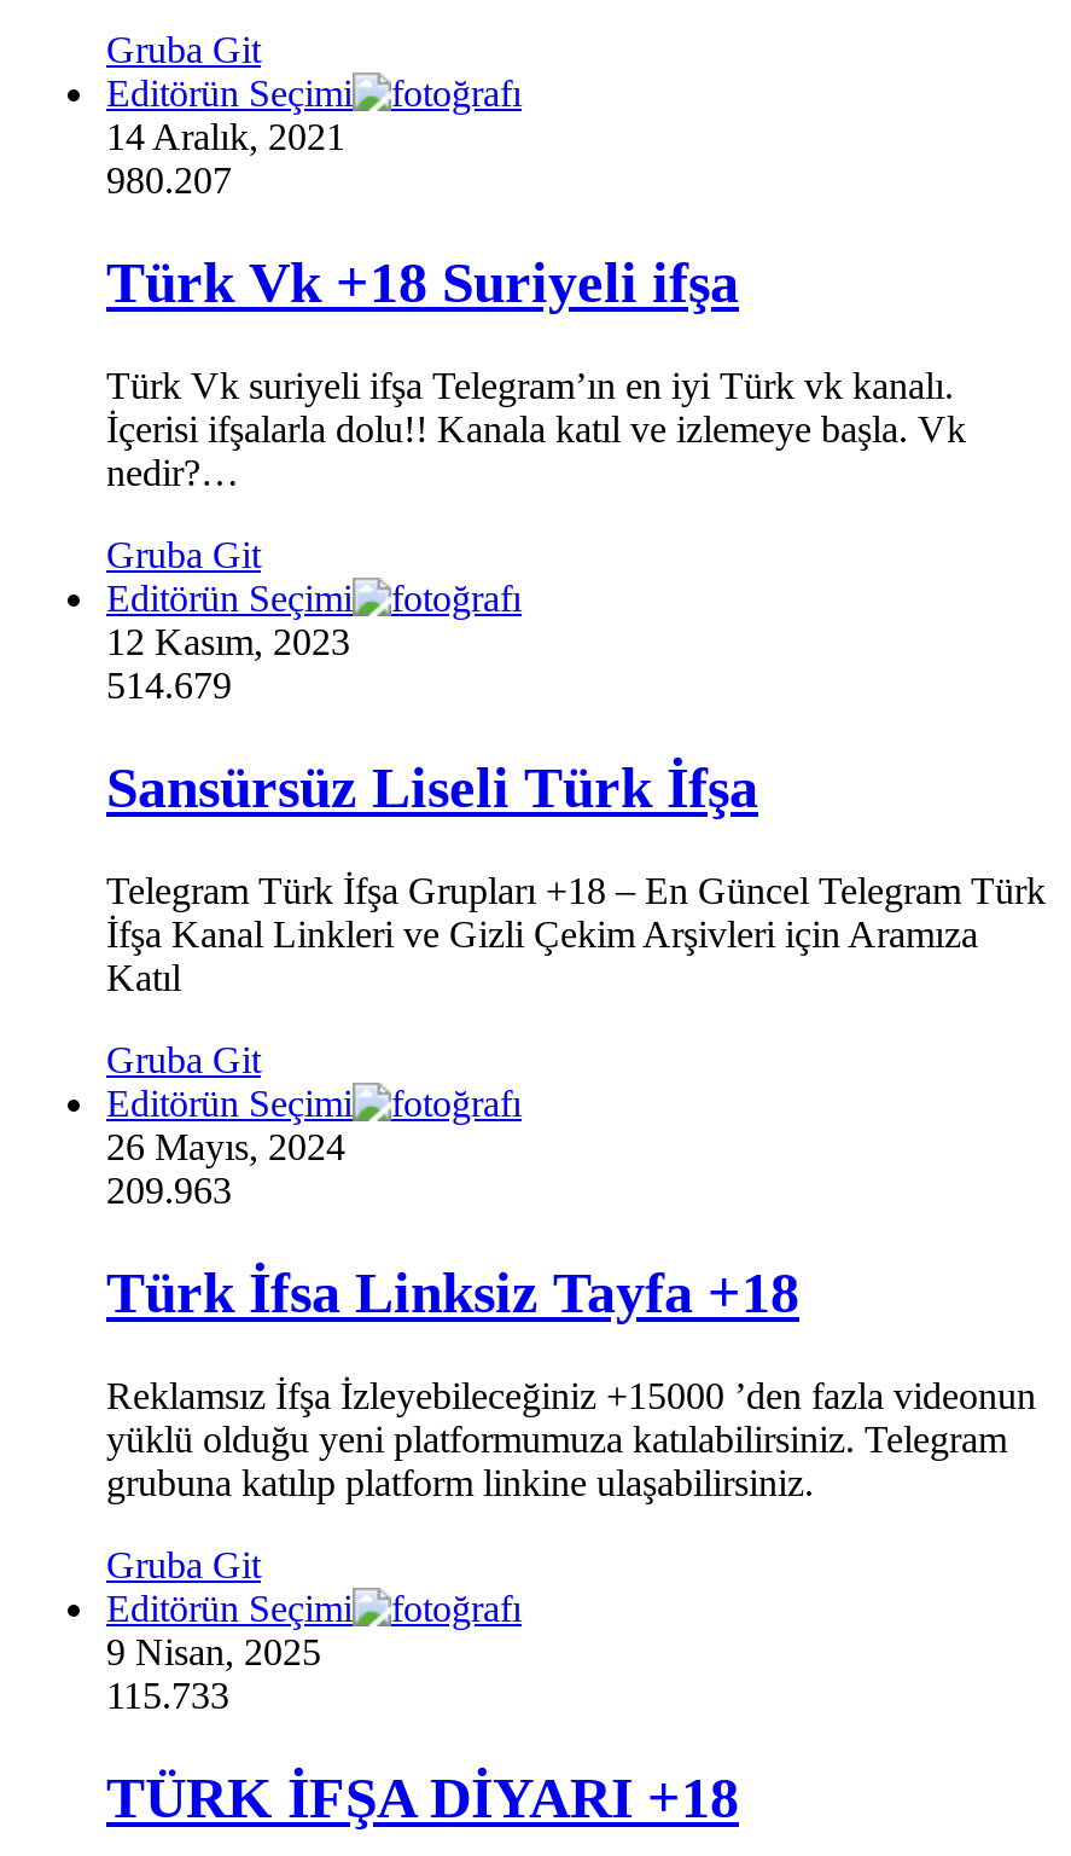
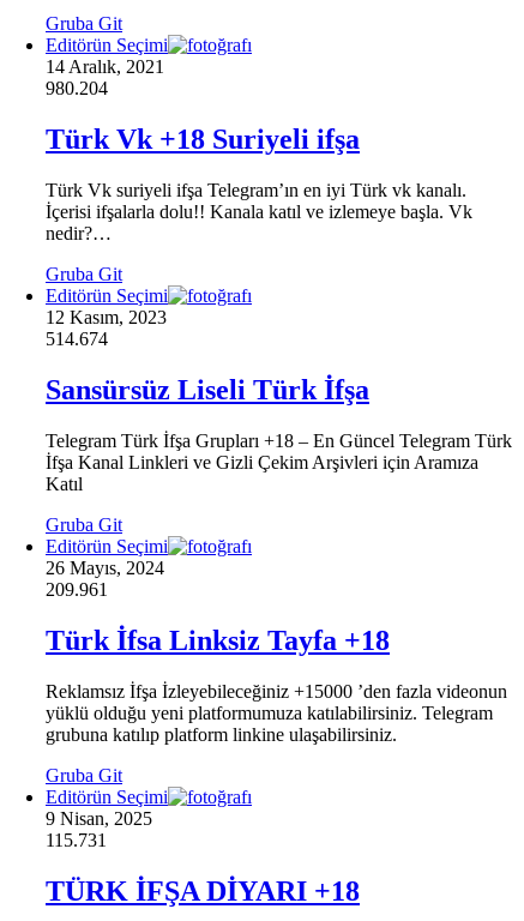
[106,160,232,201] 980.207 -> [46,78,108,99] 980.204
[106,665,232,706] 514.679 -> [46,329,108,349] 514.674
[106,1169,232,1210] 209.963 -> [46,579,108,599] 209.961
[106,1674,229,1715] 115.733 -> [46,829,107,850] 115.731

